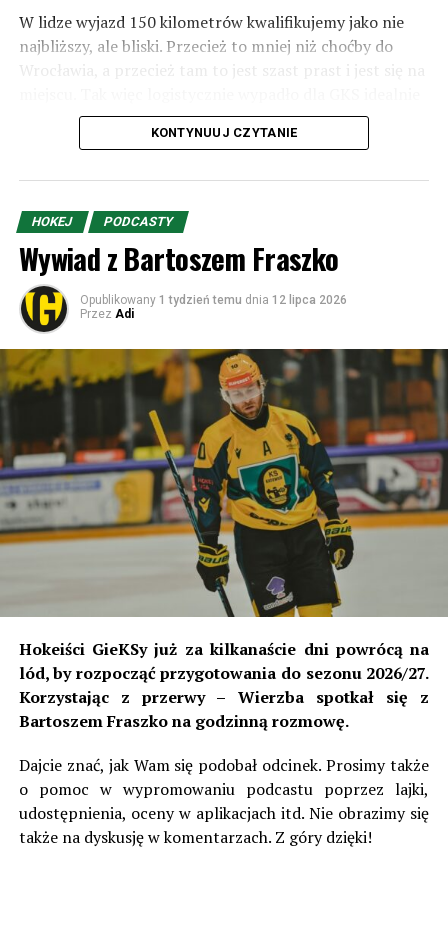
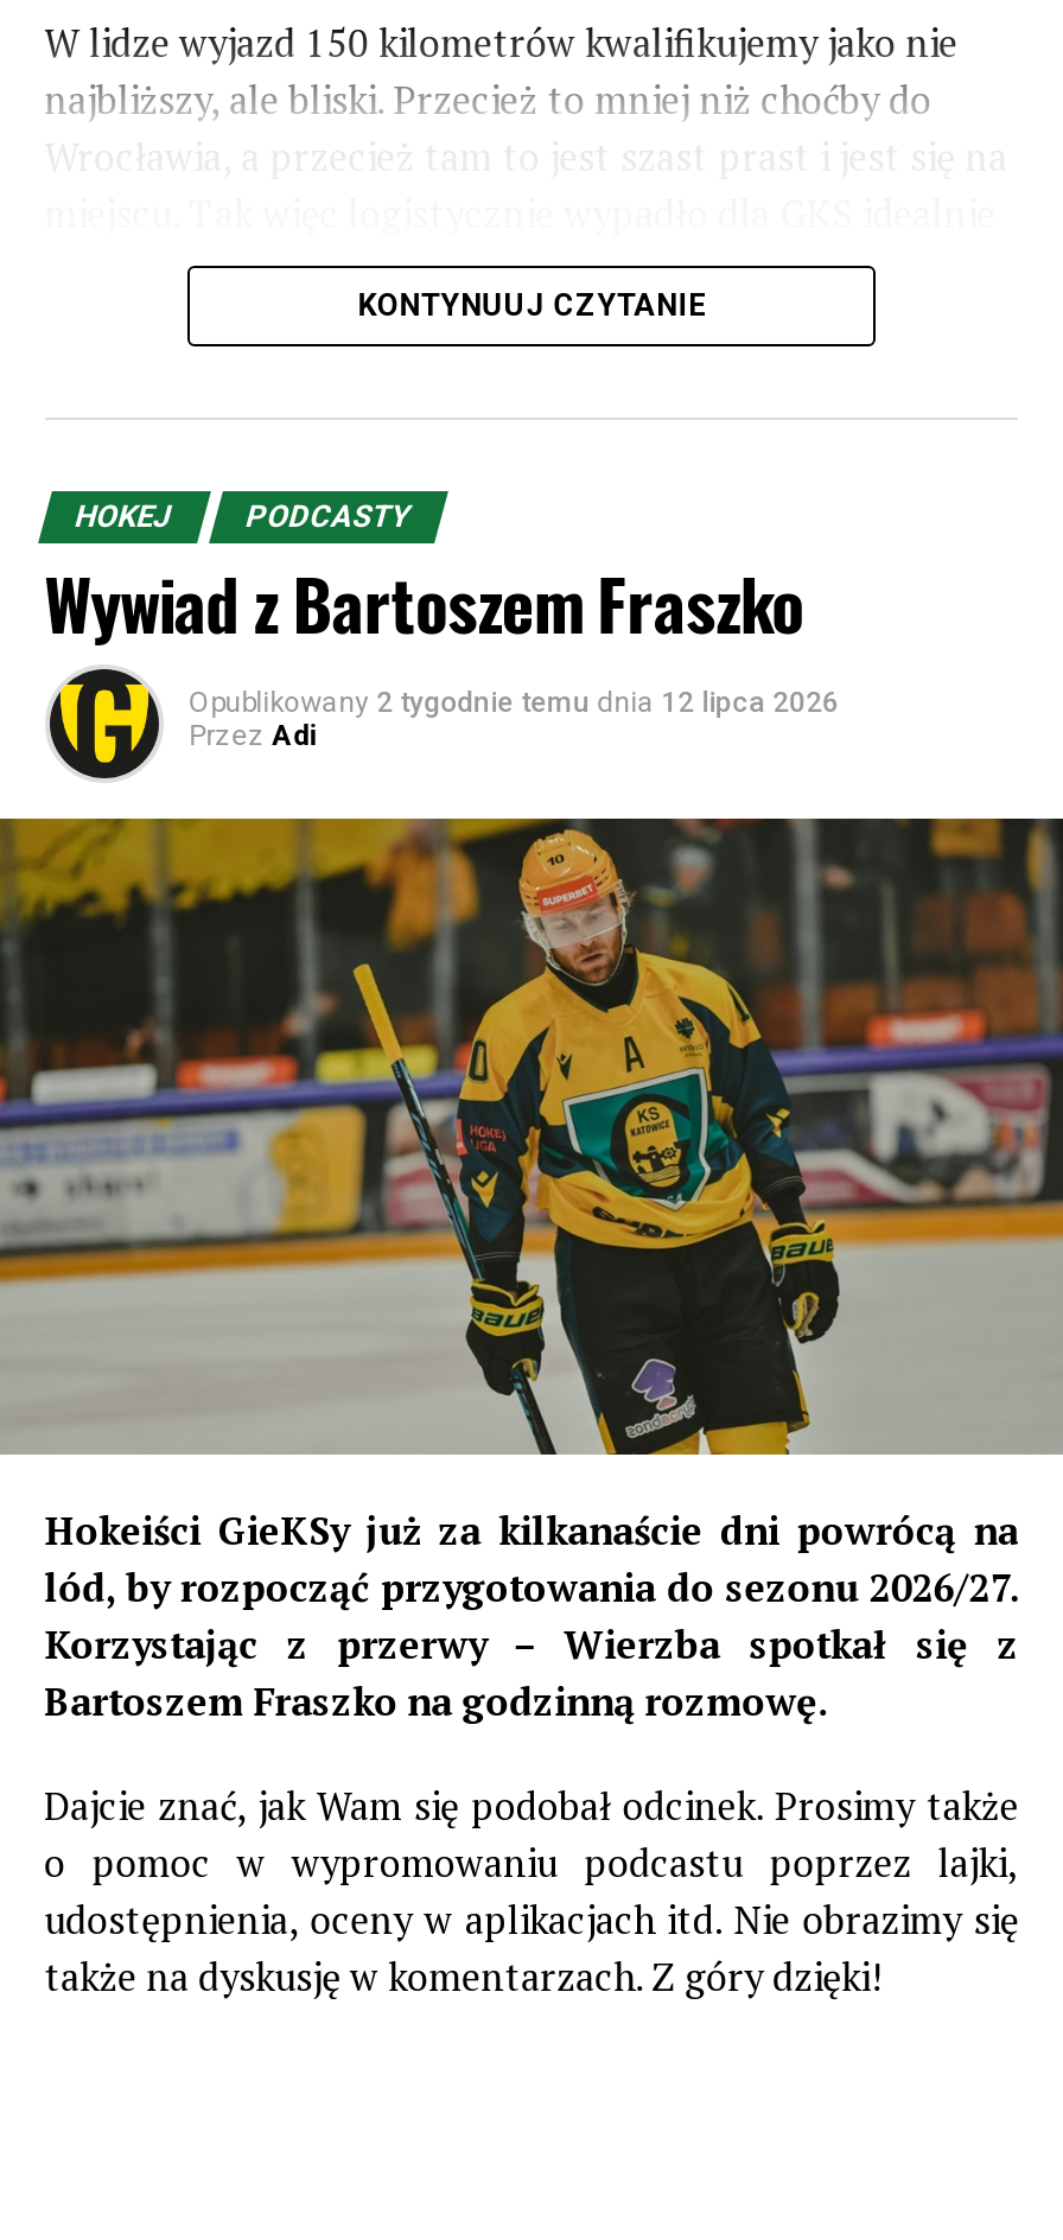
[80,293,347,307] Opublikowany 1 tydzień temu dnia 12 lipca 2026 -> [189,685,839,718] Opublikowany 2 tygodnie temu dnia 12 lipca 2026

